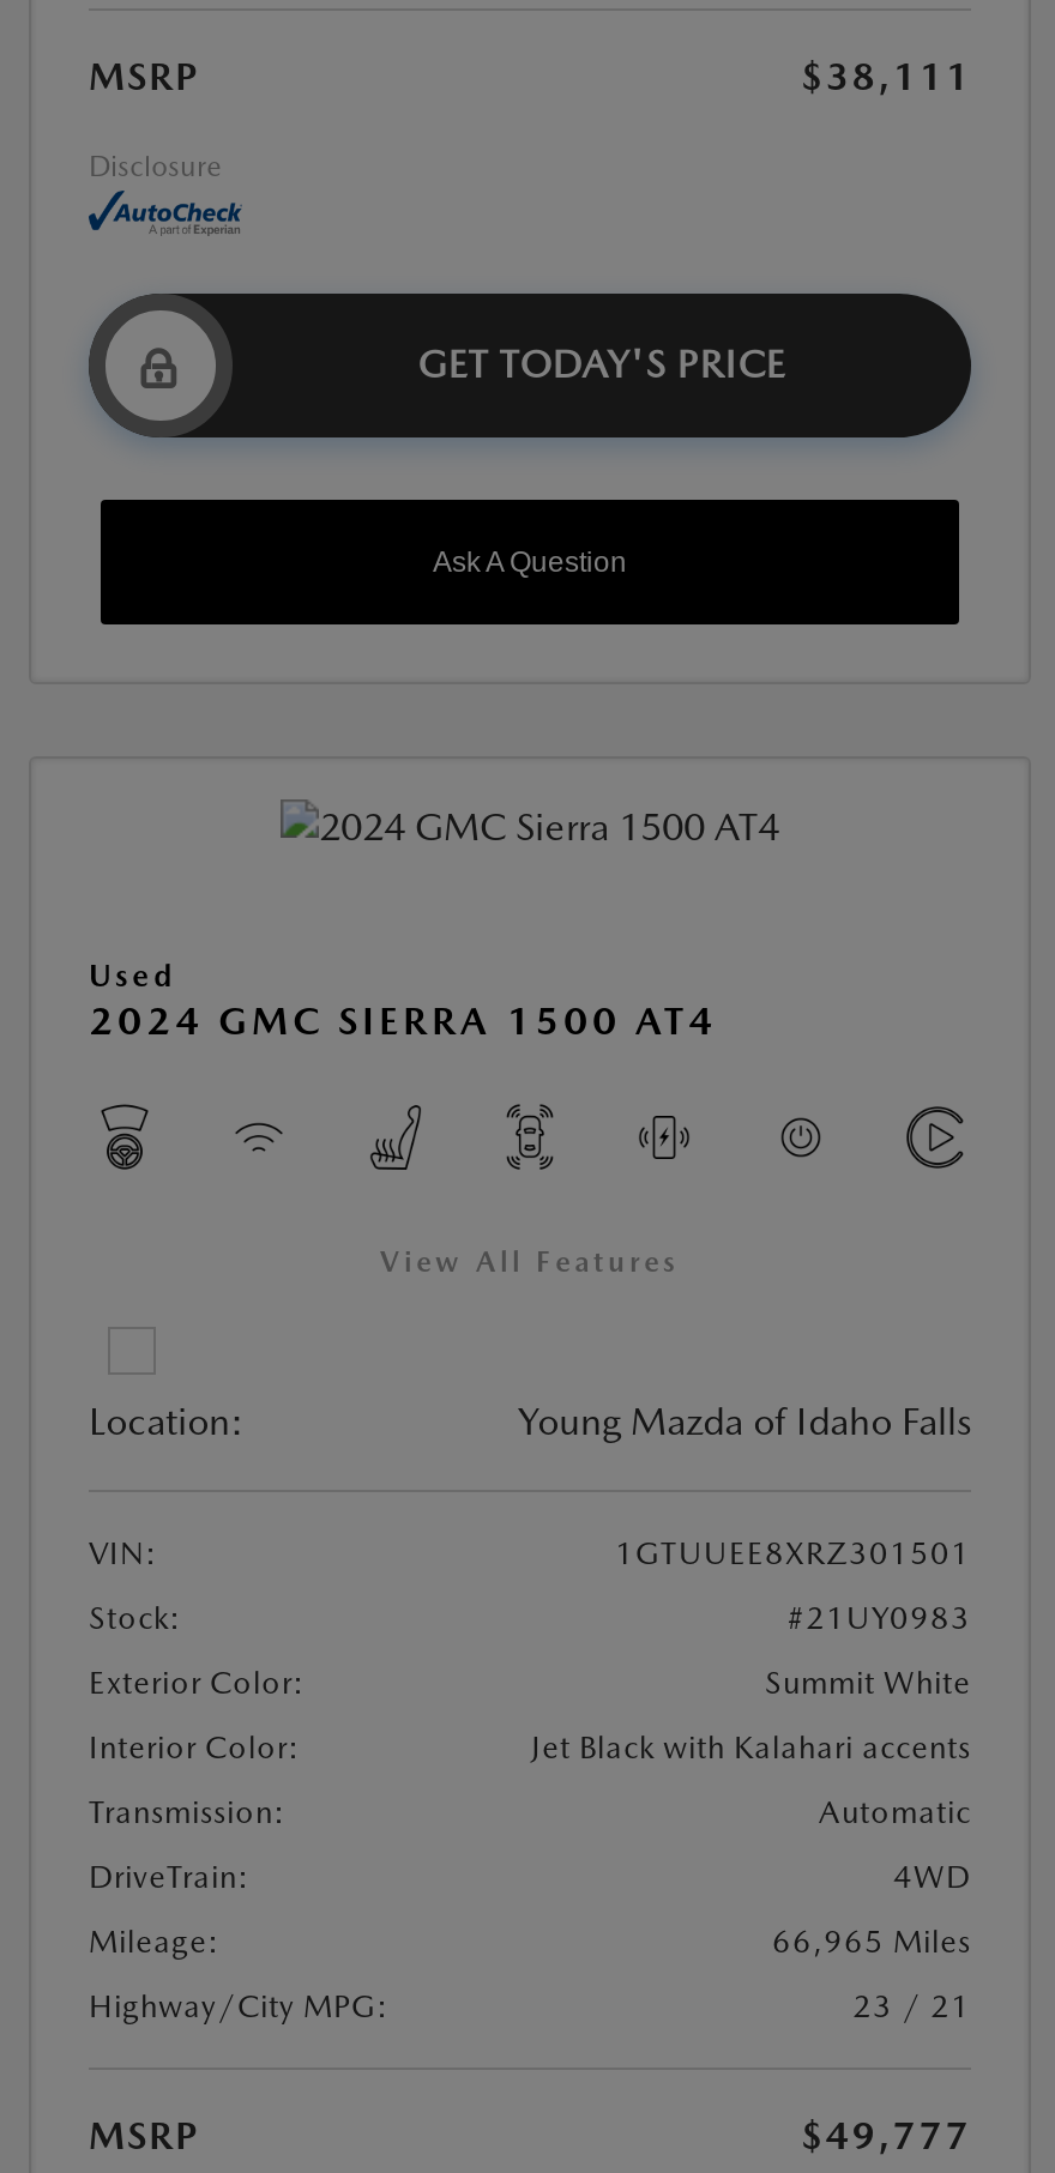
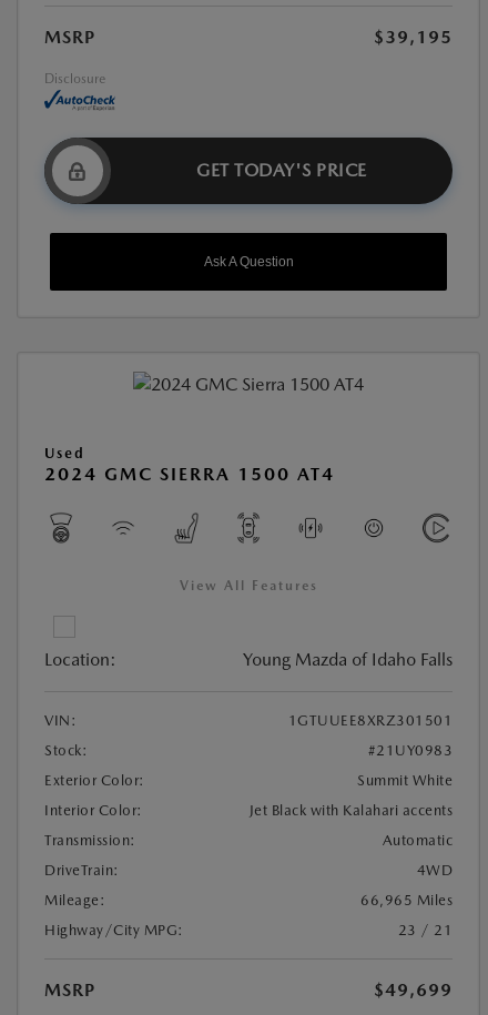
[801,53,971,99] $38,111 -> [374,26,453,47] $39,195
[801,2114,971,2159] $49,777 -> [374,980,453,1001] $49,699

